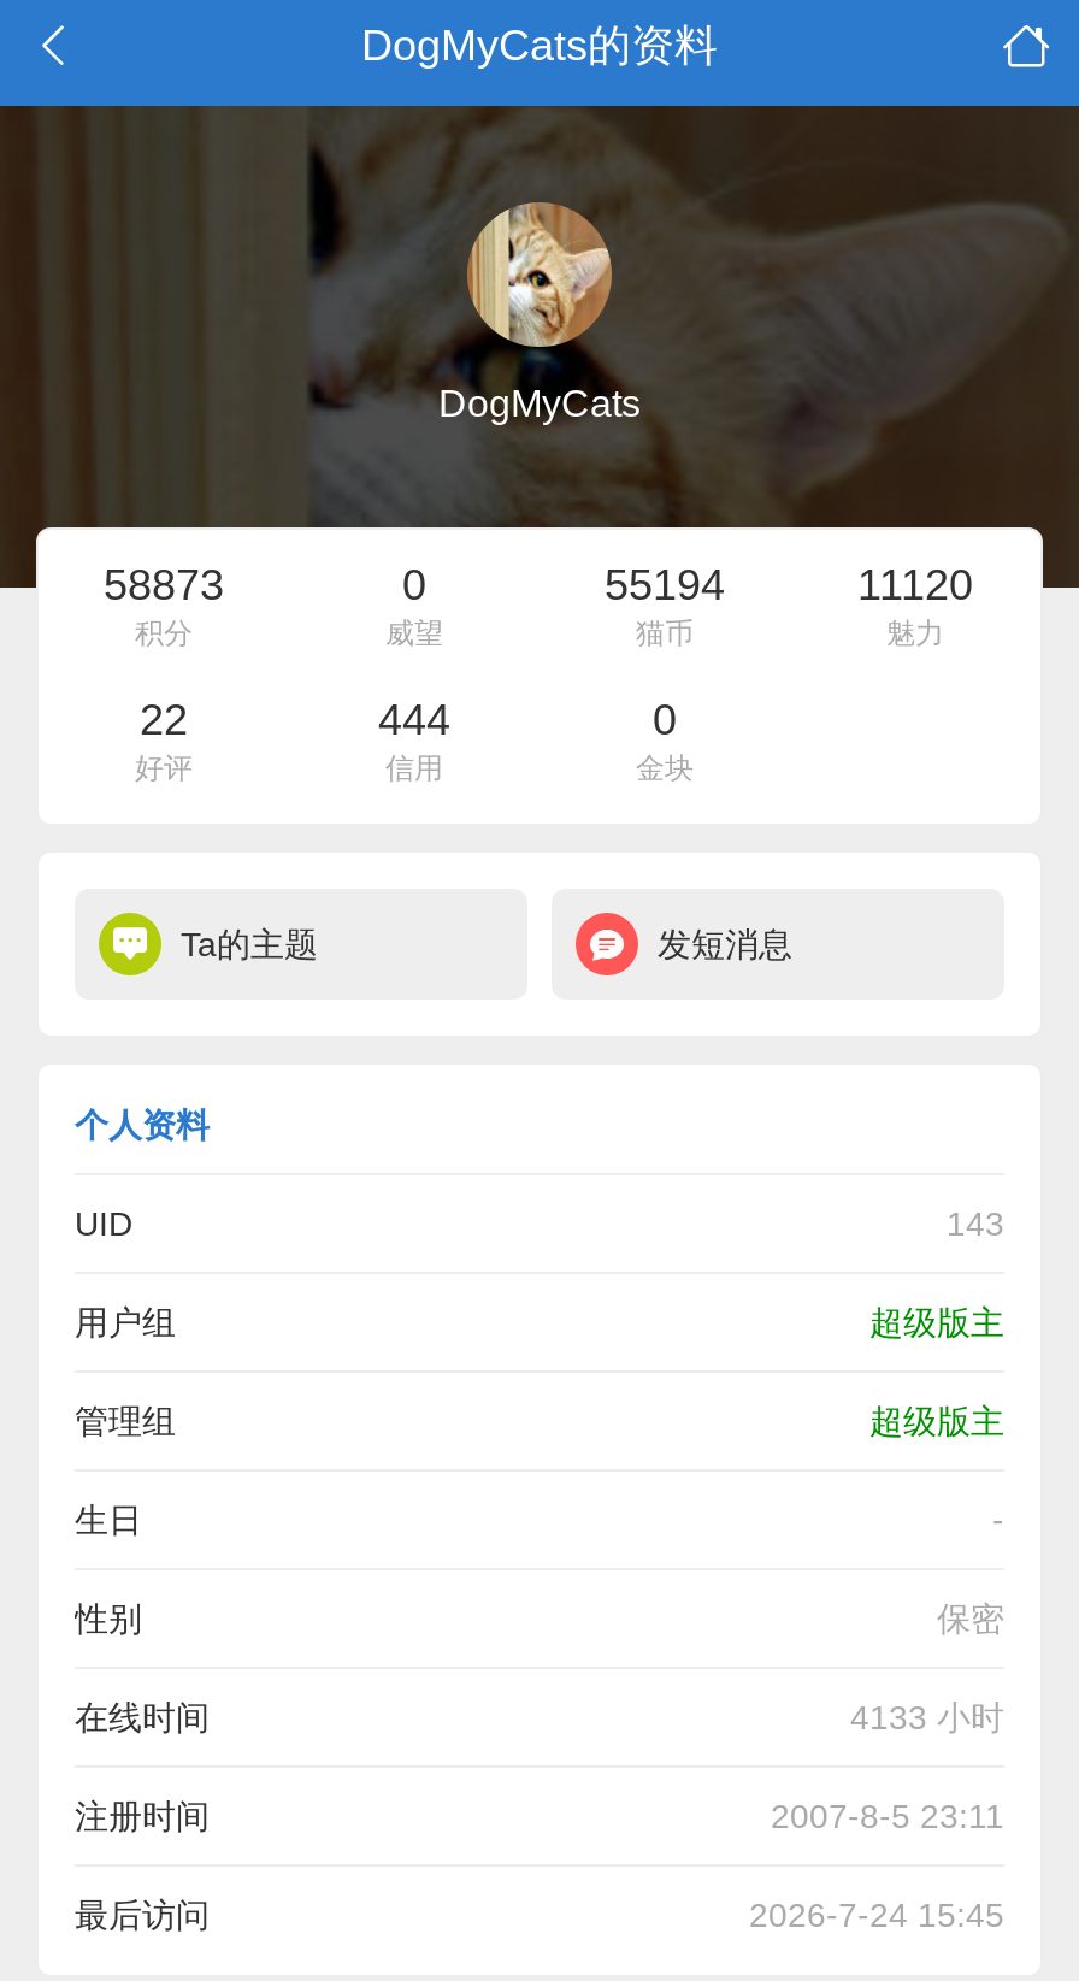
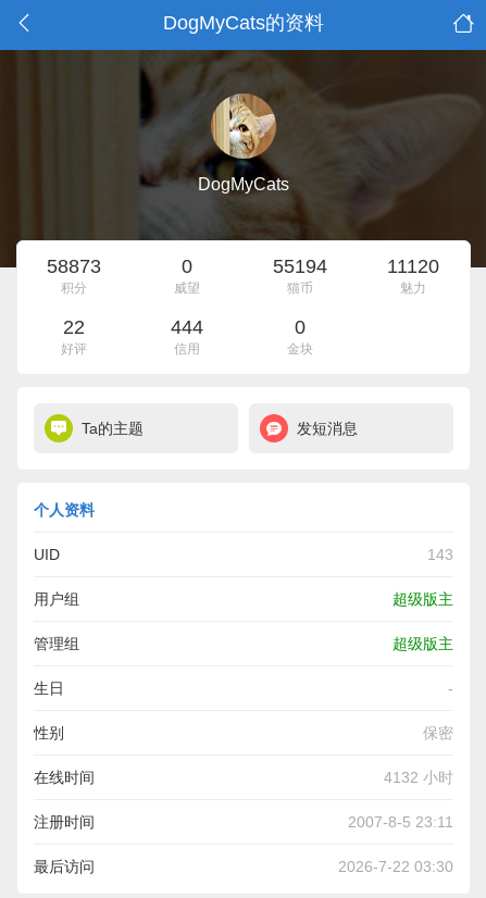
[850,1698,1004,1737] 4133 小时 -> [384,769,453,786] 4132 小时
[749,1895,1004,1934] 2026-7-24 15:45 -> [338,858,453,875] 2026-7-22 03:30

